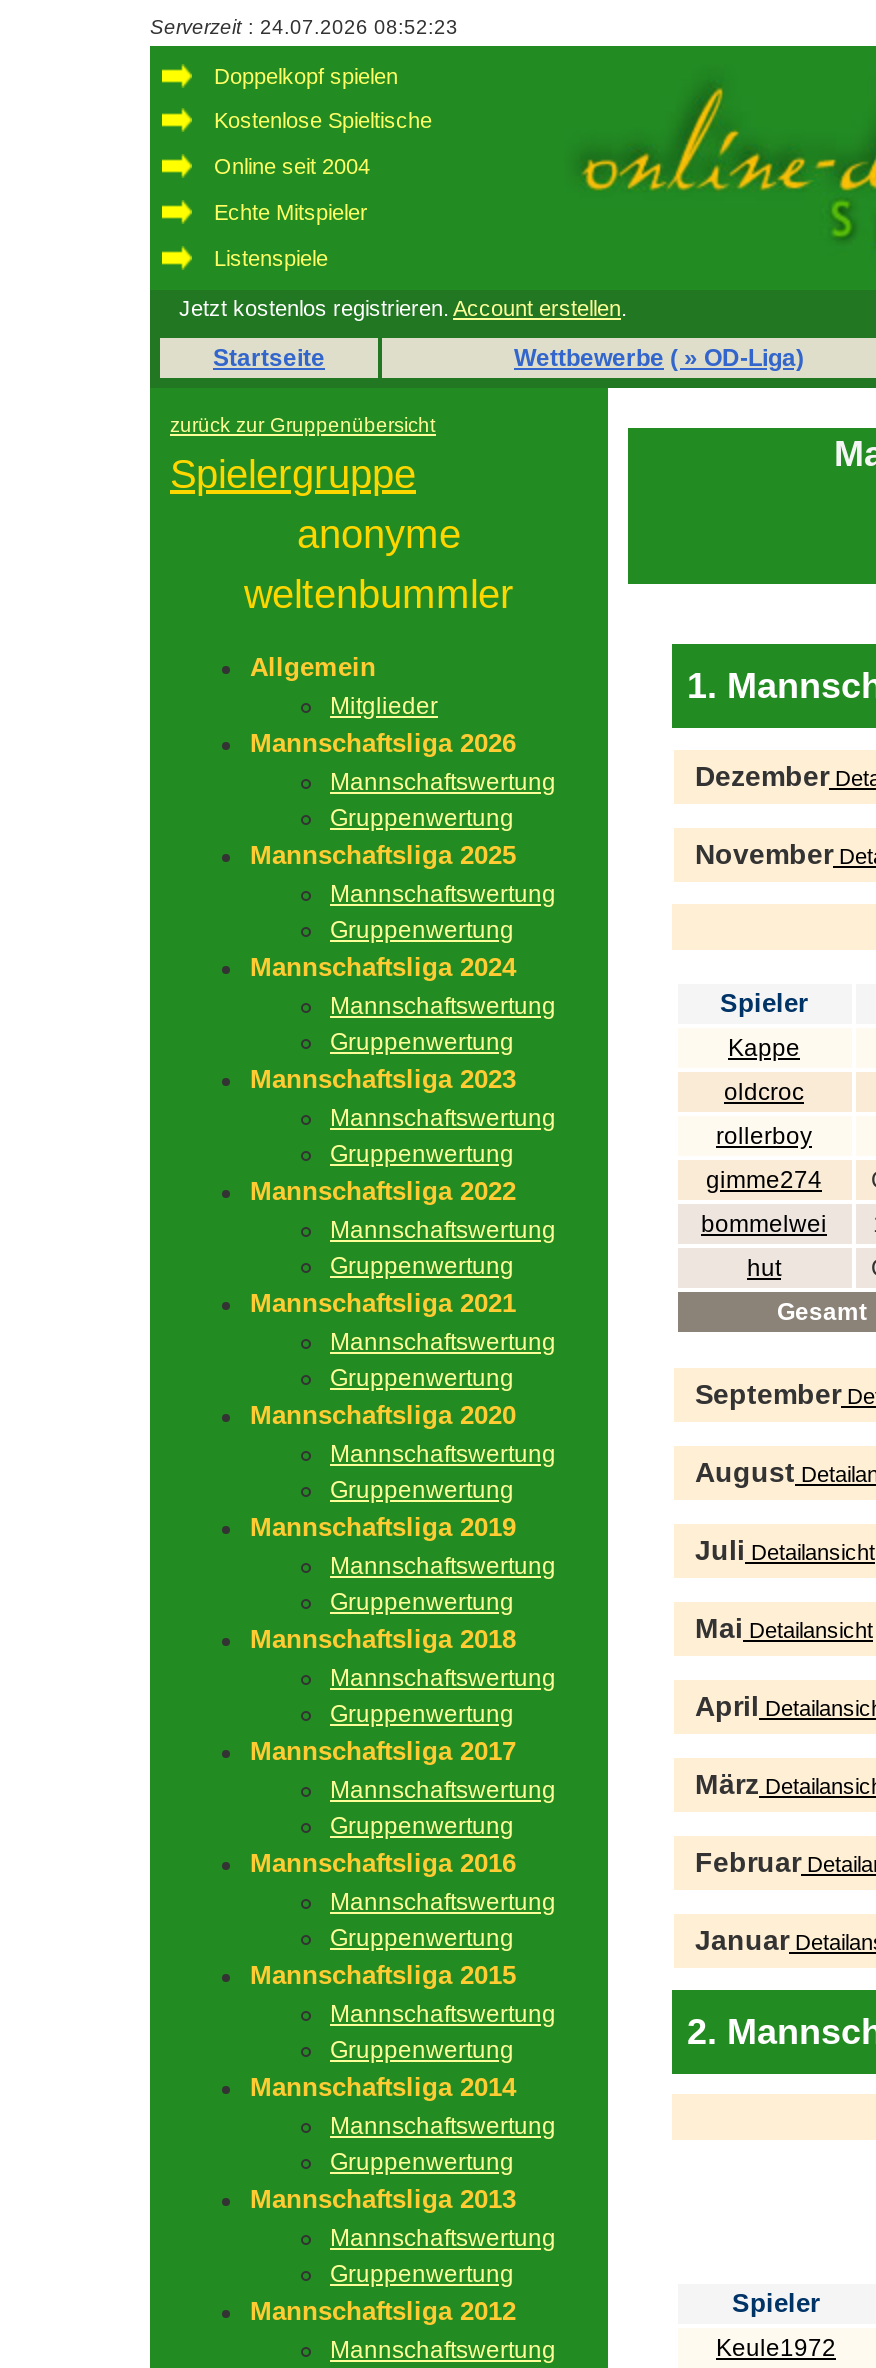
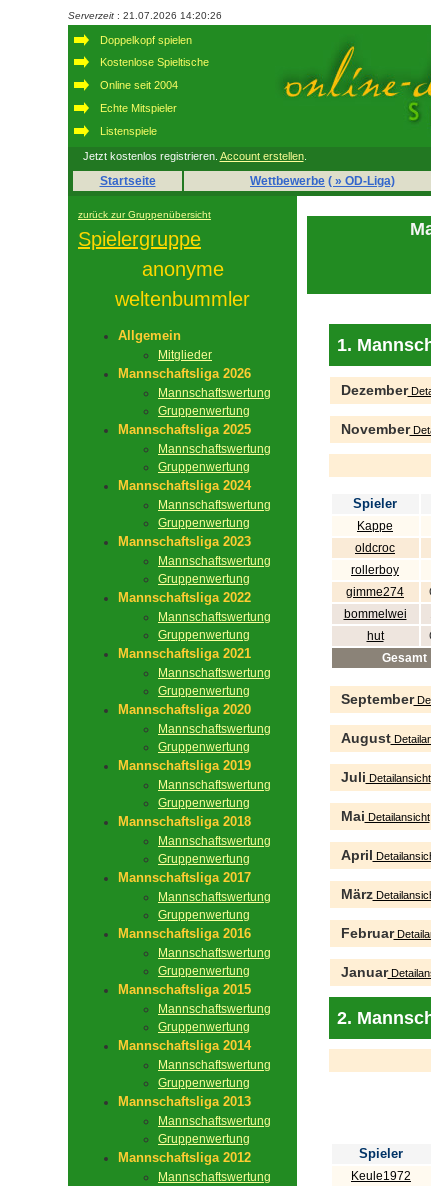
[150,16,458,38] Serverzeit: 24.07.2026 08:52:23 -> [68,10,222,21] Serverzeit: 21.07.2026 14:20:26

